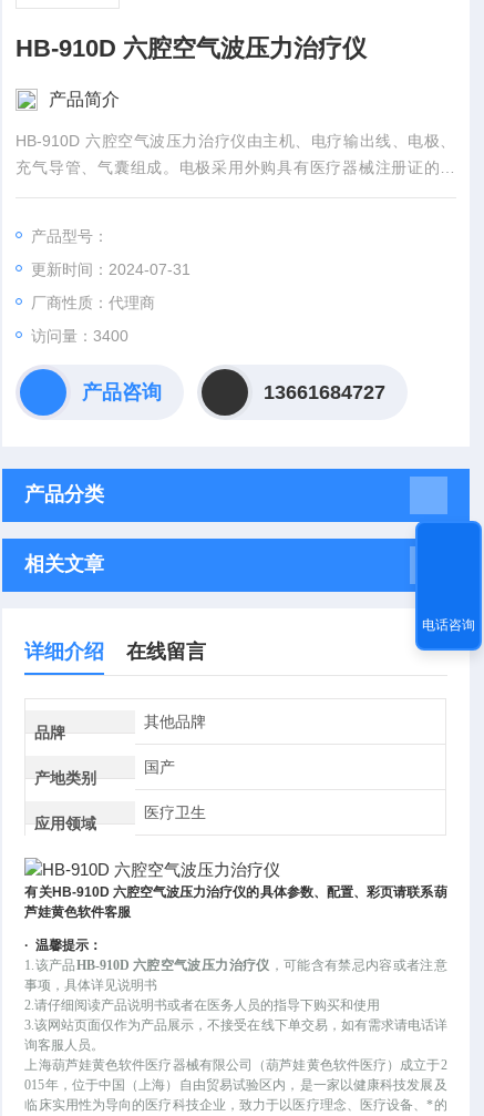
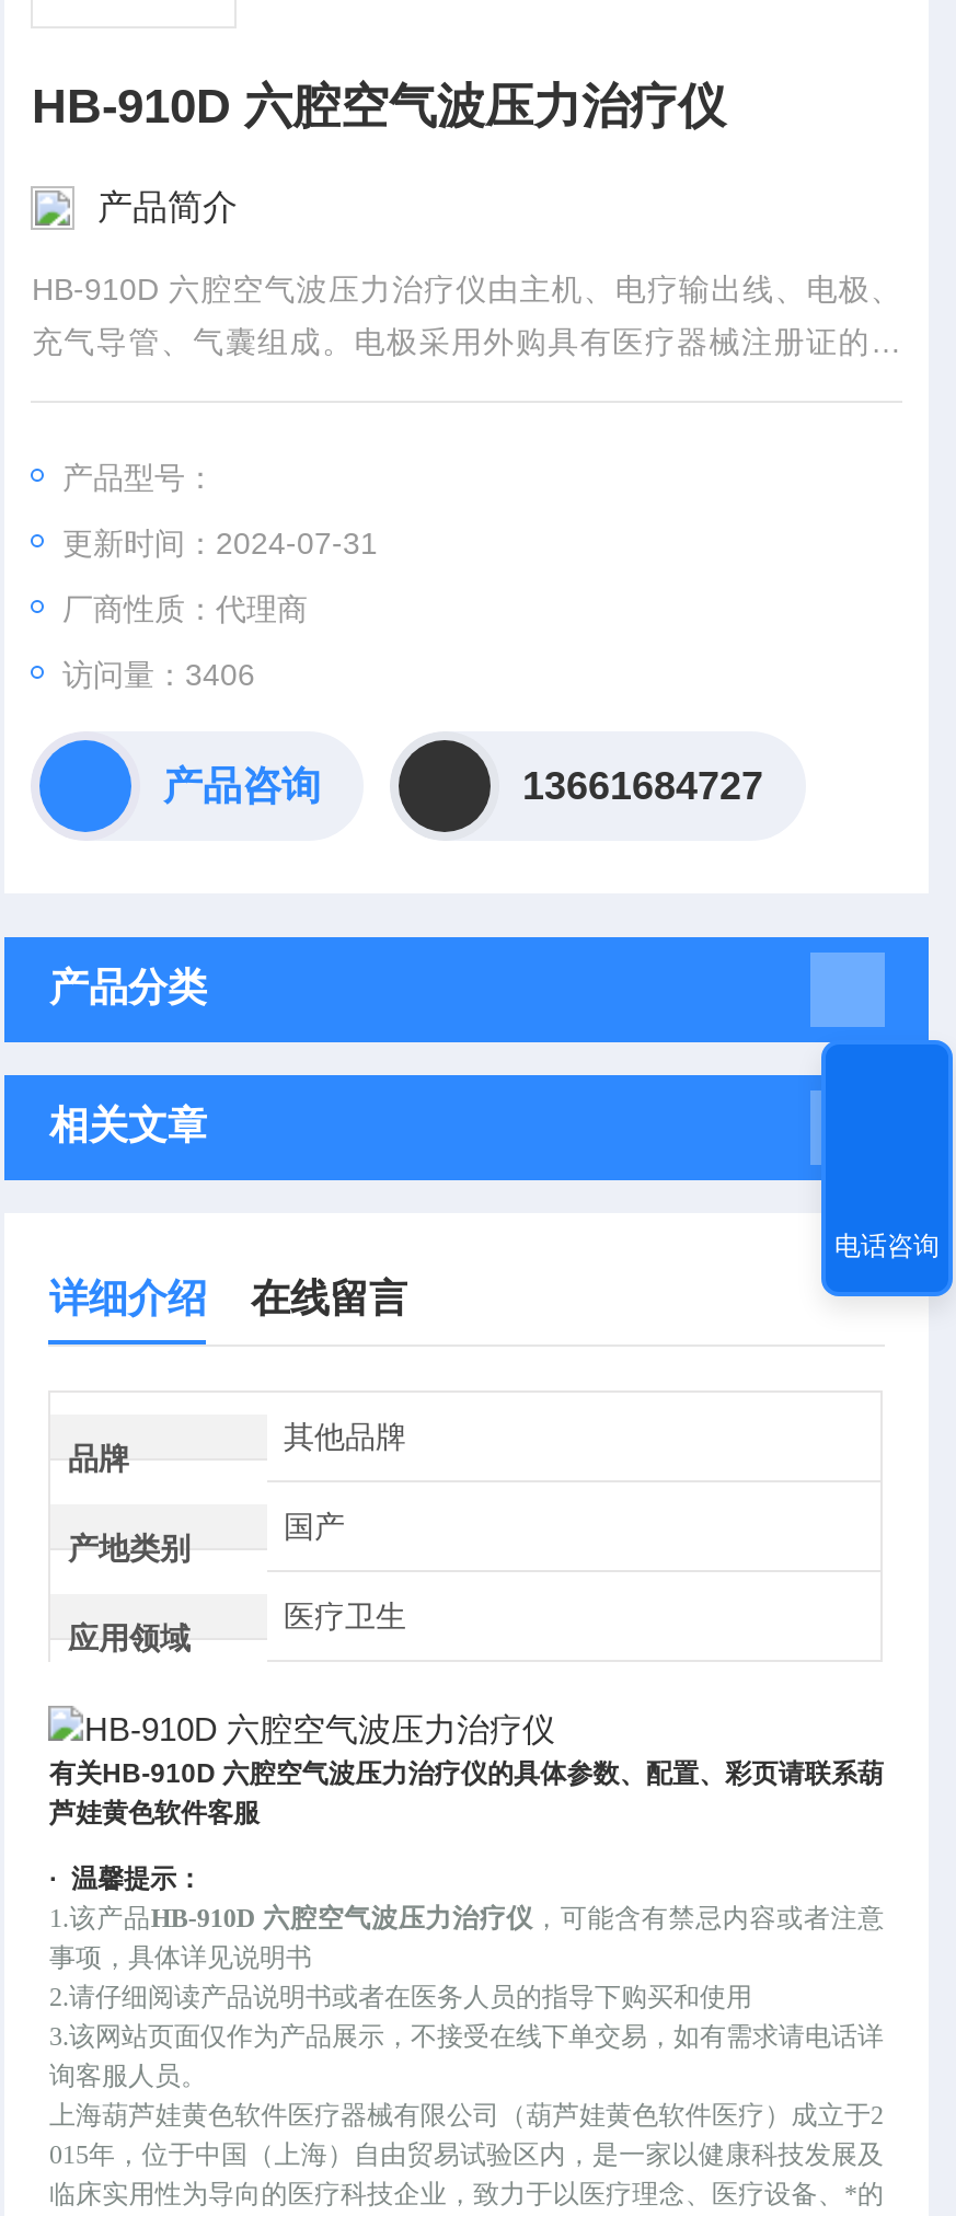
[31,327,129,345] 访问量：3400 -> [62,657,255,692] 访问量：3406

